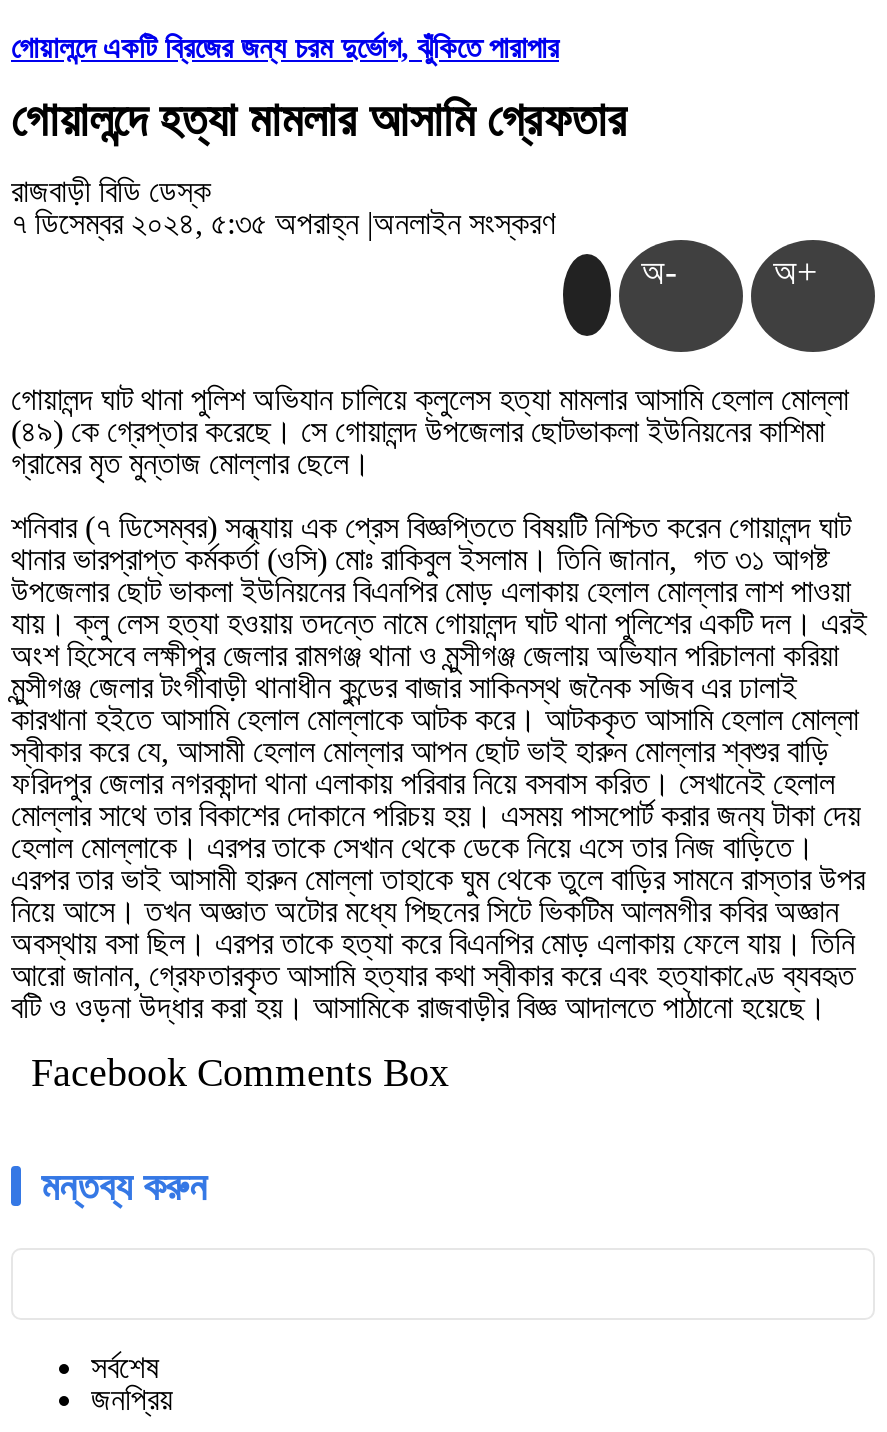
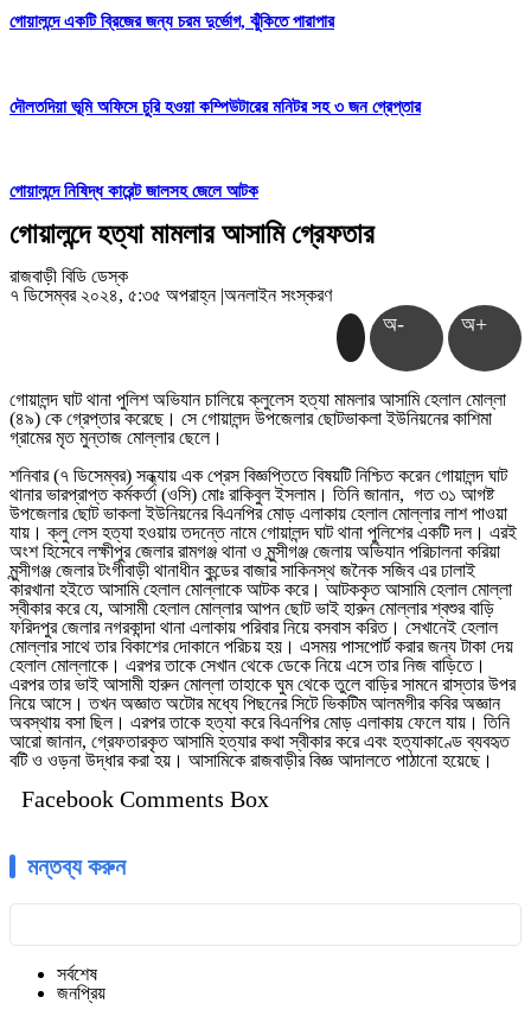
none -> [9,97,421,116] দৌলতদিয়া ভূমি অফিসে চুরি হওয়া কম্পিউটারের মনিটর সহ ৩ জন গ্রেপ্তার
none -> [9,182,258,201] গোয়ালন্দে নিষিদ্ধ কারেন্ট জালসহ জেলে আটক

